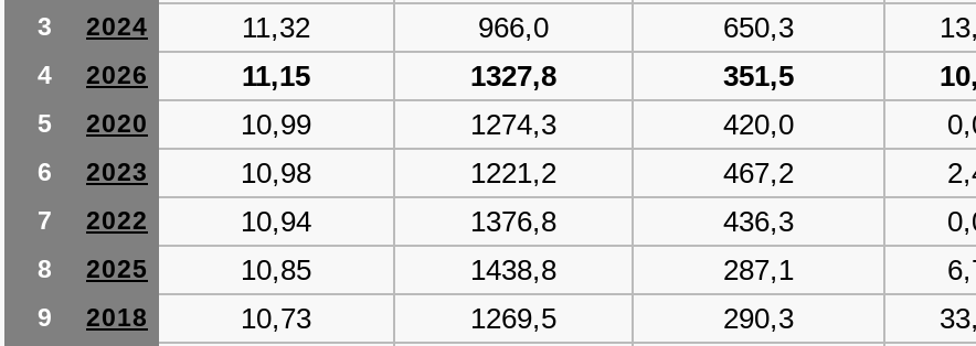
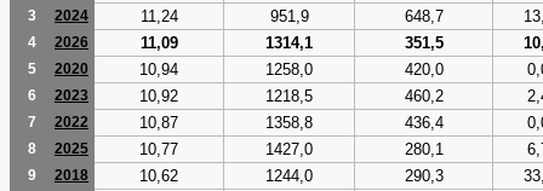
[242,10,310,43] 11,32 -> [140,7,178,25] 11,24
[478,10,549,43] 966,0 -> [270,7,308,25] 951,9
[723,10,794,43] 650,3 -> [404,7,443,25] 648,7
[242,59,310,92] 11,15 -> [140,33,178,52] 11,09
[470,59,556,92] 1327,8 -> [265,33,313,52] 1314,1
[241,107,311,140] 10,99 -> [139,60,178,78] 10,94
[470,107,556,140] 1274,3 -> [265,60,313,78] 1258,0
[241,156,311,189] 10,98 -> [139,87,178,105] 10,92
[470,156,556,189] 1221,2 -> [265,87,313,105] 1218,5
[723,156,794,189] 467,2 -> [404,87,443,105] 460,2
[241,204,311,237] 10,94 -> [139,113,178,131] 10,87
[470,204,556,237] 1376,8 -> [265,113,313,131] 1358,8
[723,204,794,237] 436,3 -> [404,113,443,131] 436,4
[241,253,311,286] 10,85 -> [139,140,178,158] 10,77
[470,253,556,286] 1438,8 -> [265,140,313,158] 1427,0
[723,253,794,286] 287,1 -> [404,140,443,158] 280,1
[241,301,311,334] 10,73 -> [139,166,178,185] 10,62
[470,301,556,334] 1269,5 -> [265,166,313,185] 1244,0

